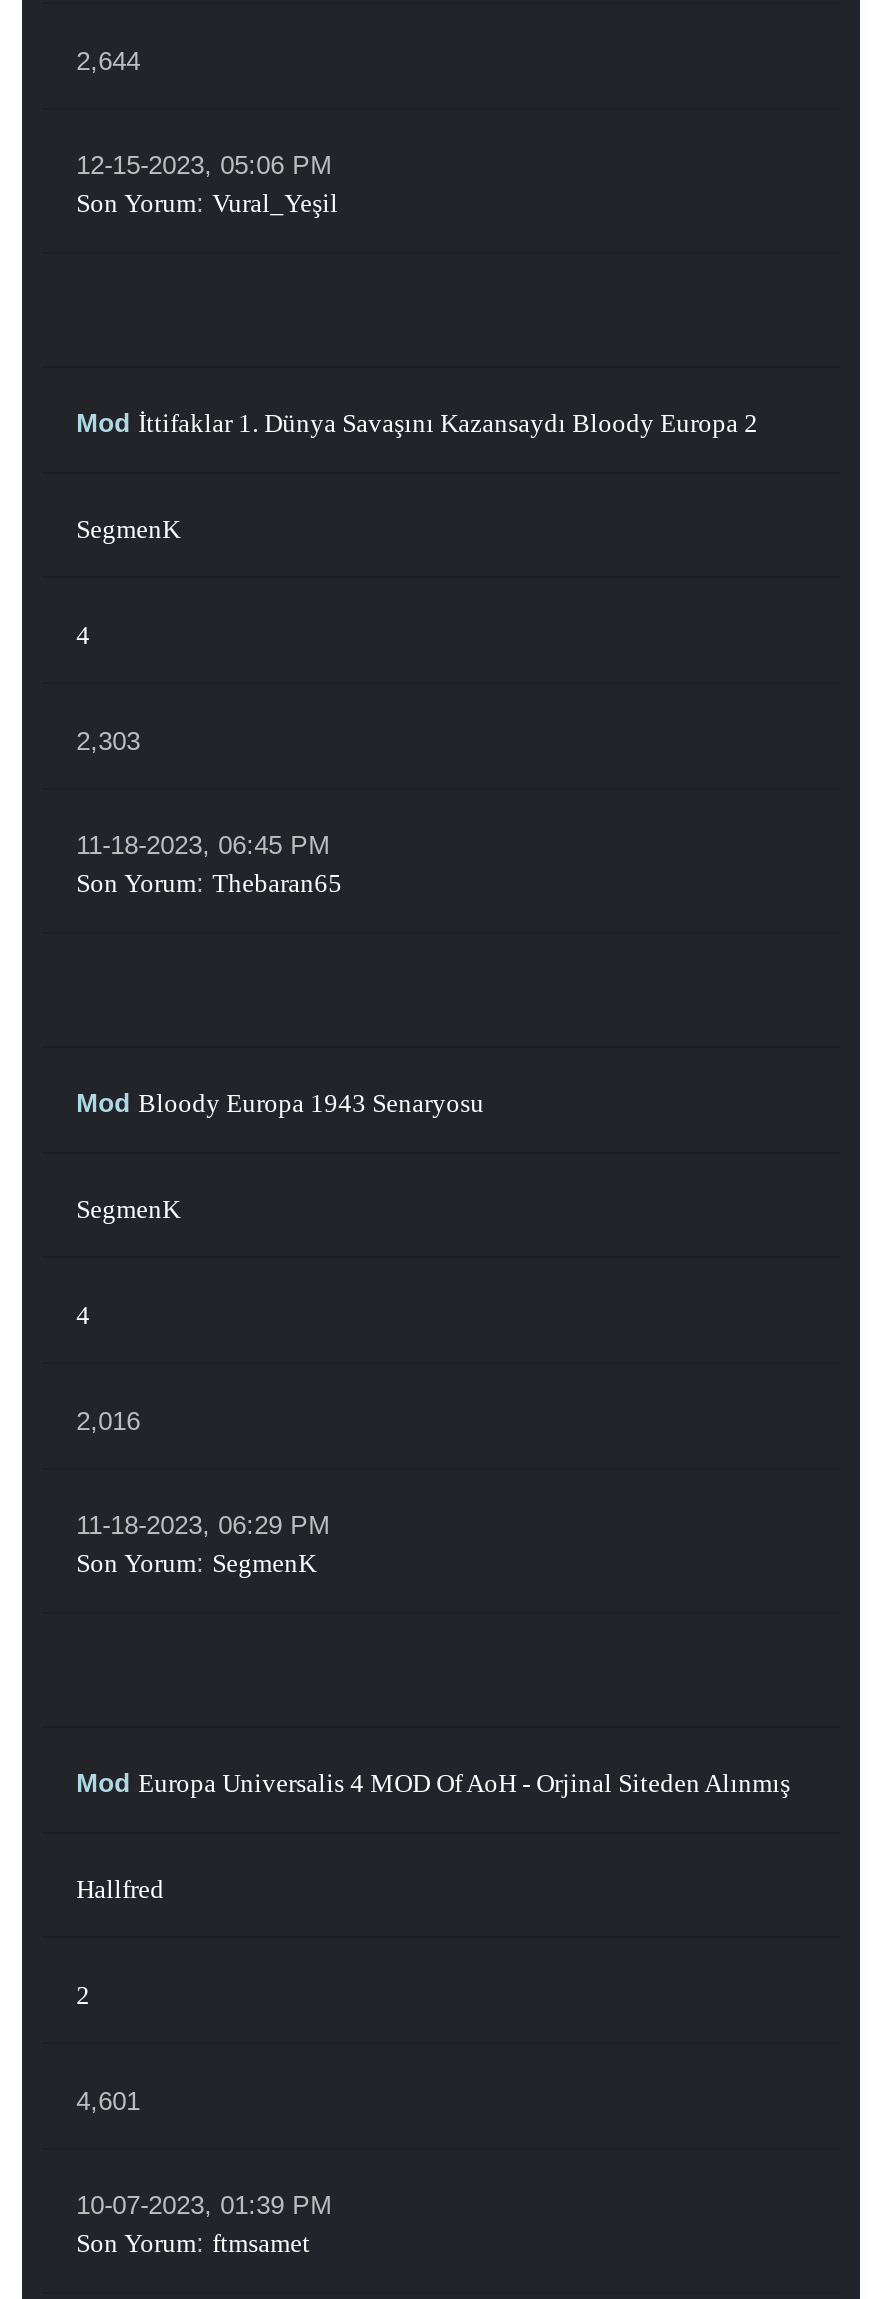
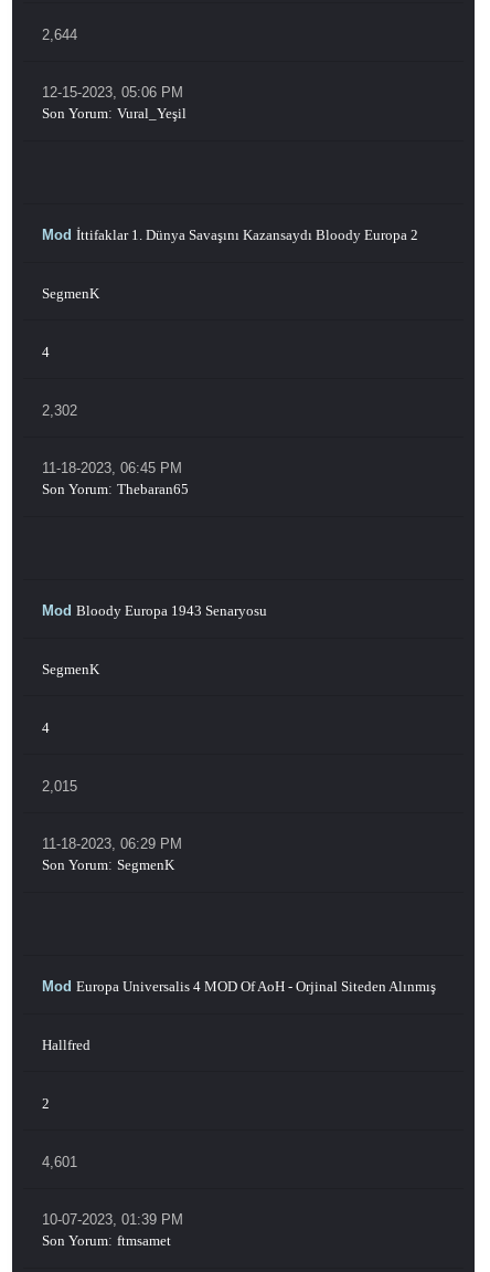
[76,725,140,755] 2,303 -> [42,402,77,418] 2,302
[76,1405,140,1435] 2,016 -> [42,777,77,794] 2,015

